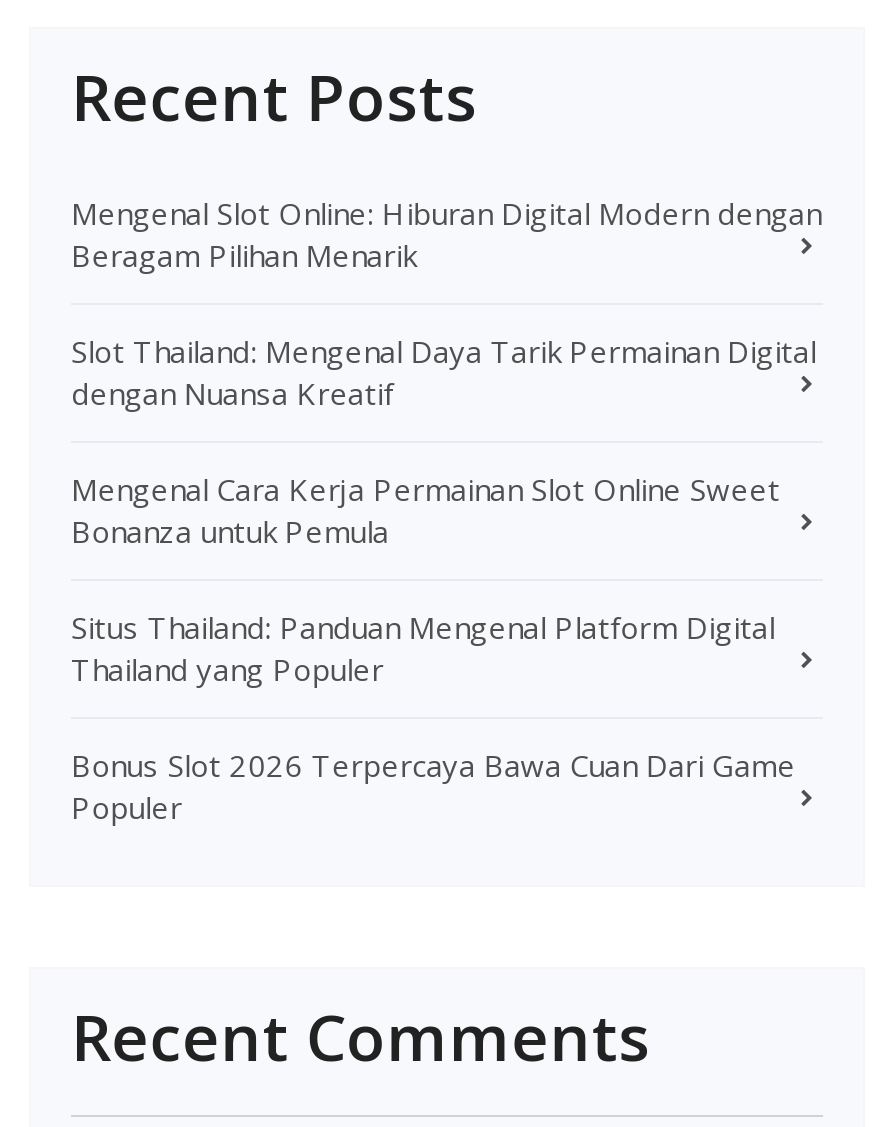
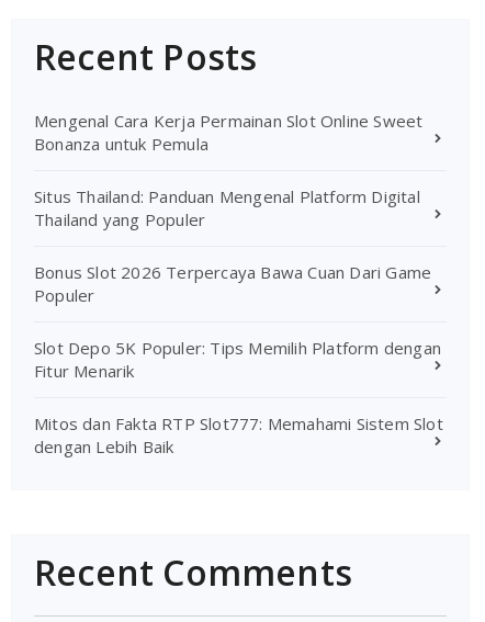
[71,192,821,412] Mengenal Slot Online: Hiburan Digital Modern dengan | Beragam Pilihan Menarik | Slot Thailand: Mengenal Daya Tarik Permainan Digital | dengan Nuansa Kreatif -> none
moved [71,468,795,826] -> [34,109,431,306]: Mengenal Cara Kerja Permainan Slot Online Sweet | Bonanza untuk Pemula | Situs Thailand: Panduan Mengenal Platform Digital | Thailand yang Populer | Bonus Slot 2026 Terpercaya Bawa Cuan Dari Game | Populer
none -> [34,336,443,457] Slot Depo 5K Populer: Tips Memilih Platform dengan | Fitur Menarik | Mitos dan Fakta RTP Slot777: Memahami Sistem Slot | dengan Lebih Baik

